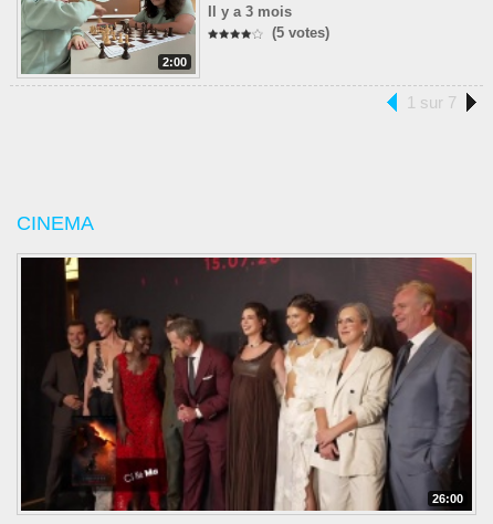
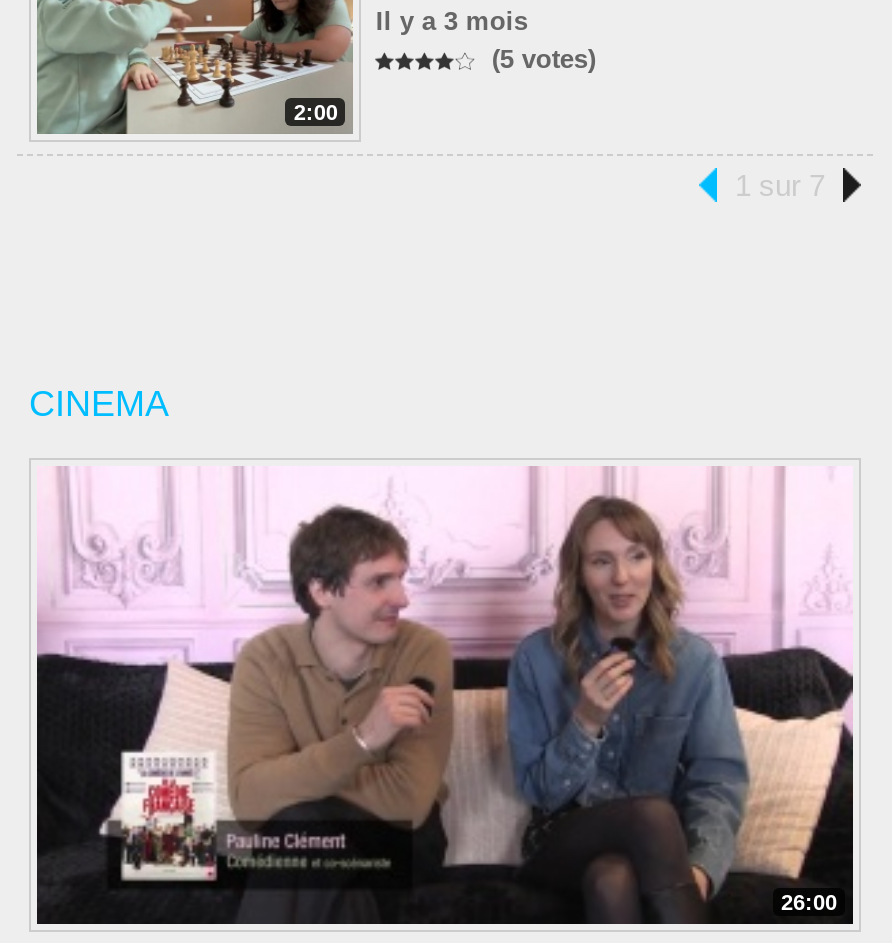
[20,256,473,512] [image] -> [37,466,853,926] [image]

